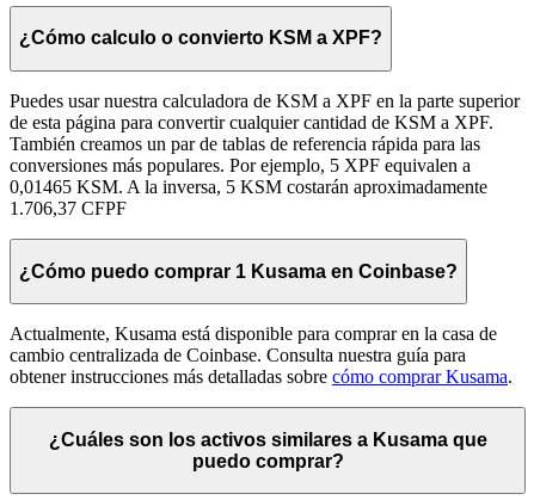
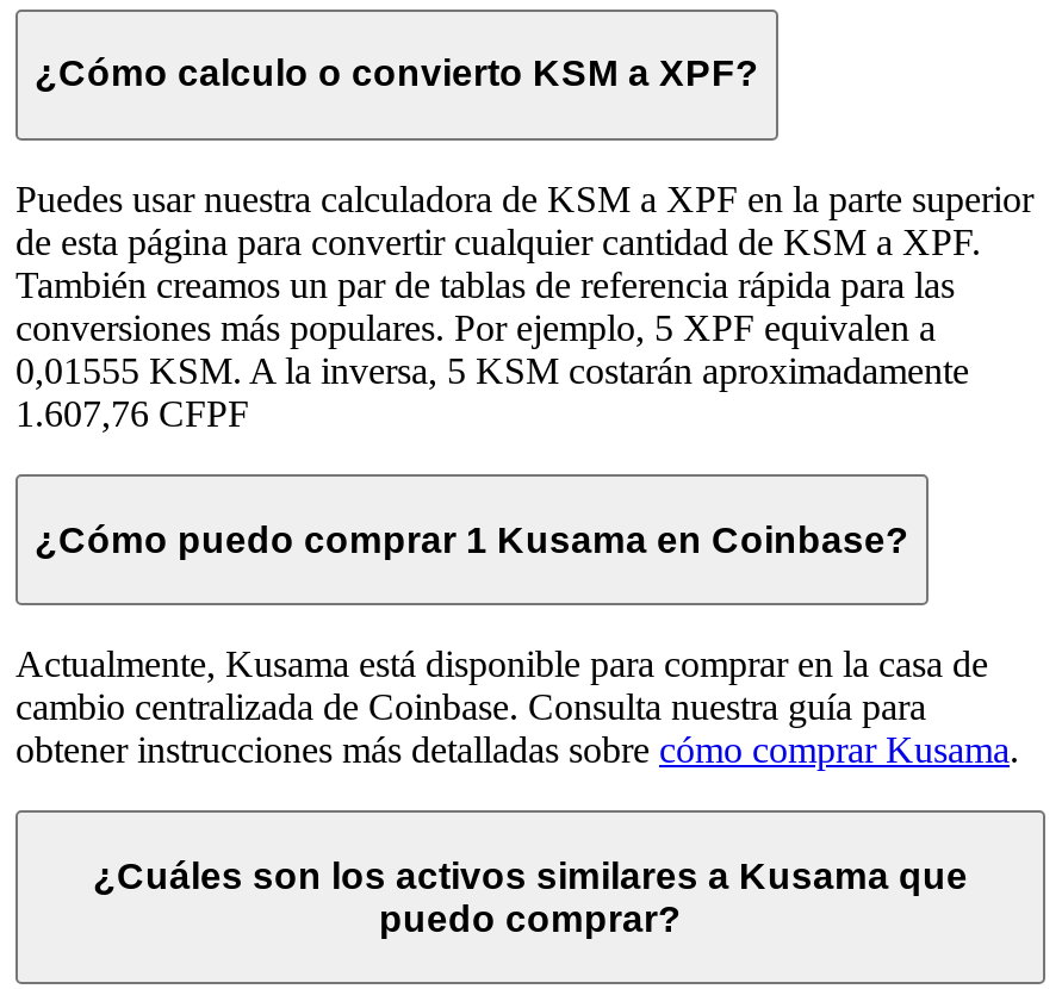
[10,177,487,197] 0,01465 KSM. A la inversa, 5 KSM costarán aproximadamente -> [15,351,969,391] 0,01555 KSM. A la inversa, 5 KSM costarán aproximadamente
[10,198,127,218] 1.706,37 CFPF -> [15,393,249,434] 1.607,76 CFPF

